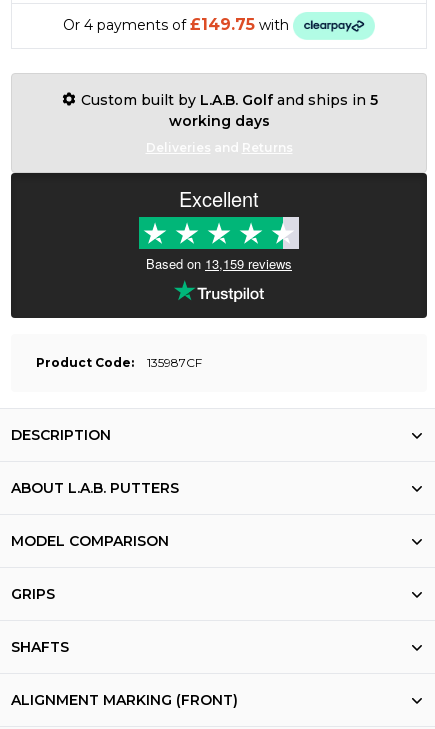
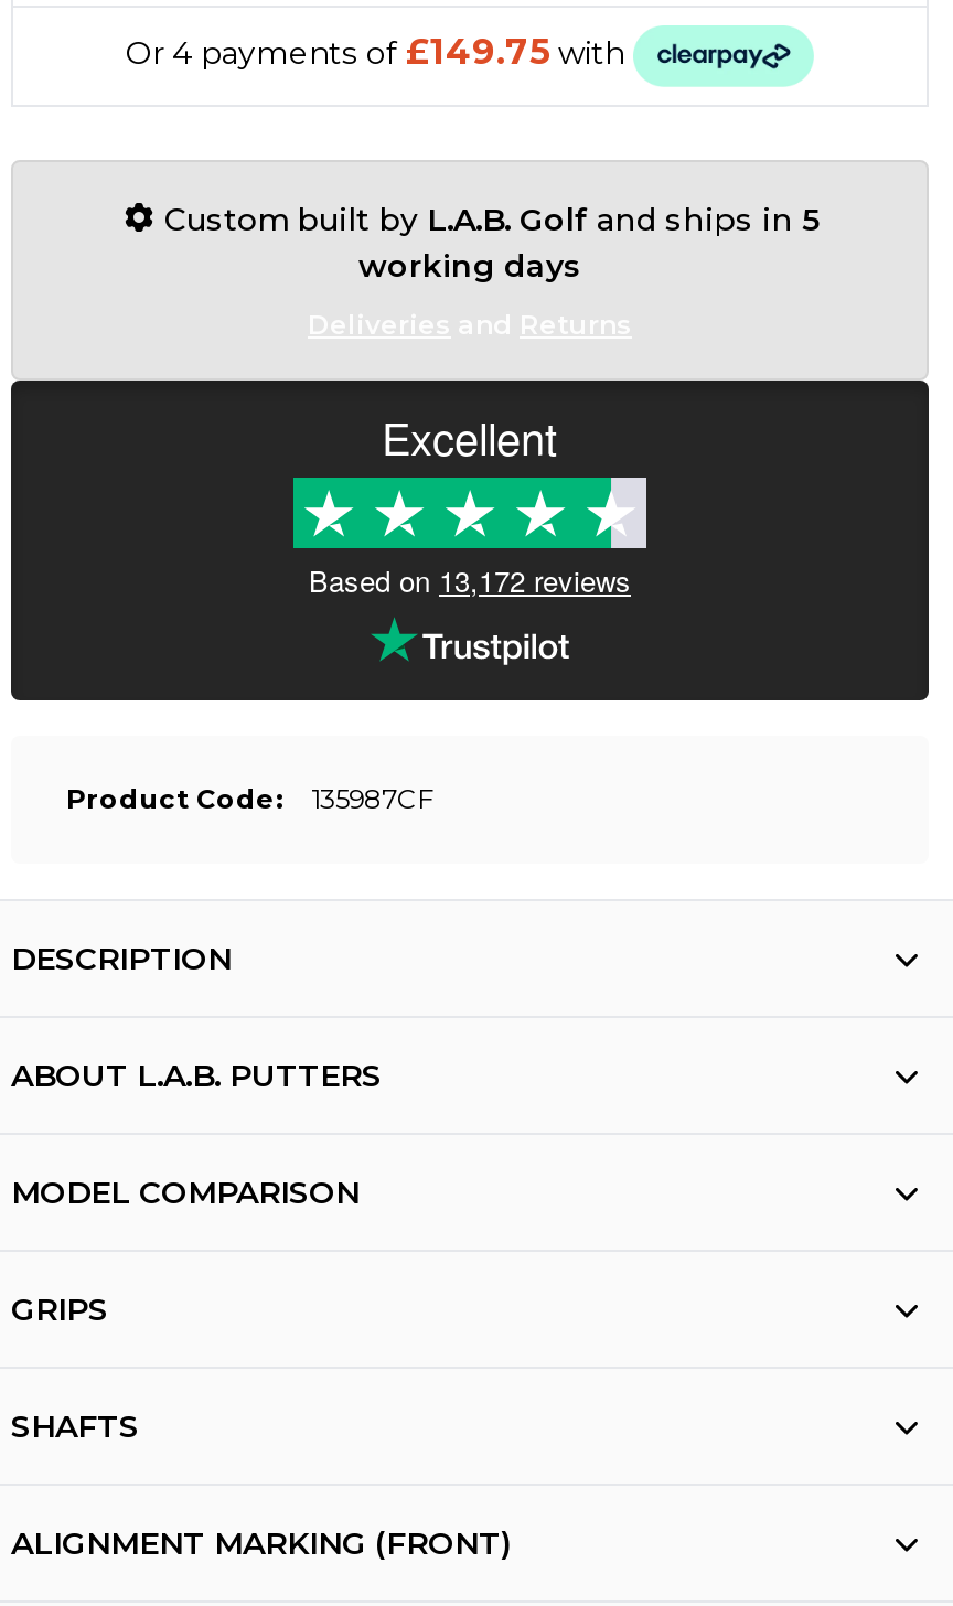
[146,254,292,273] Based on 13,159 reviews -> [309,558,631,600] Based on 13,172 reviews

